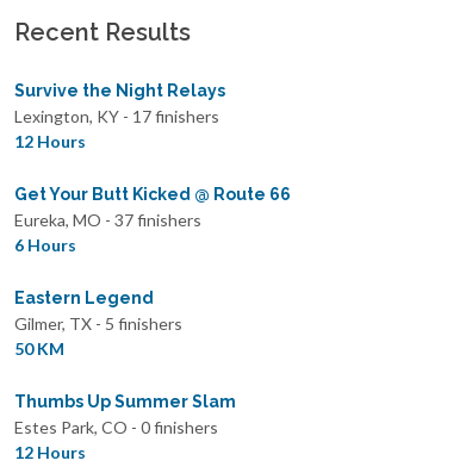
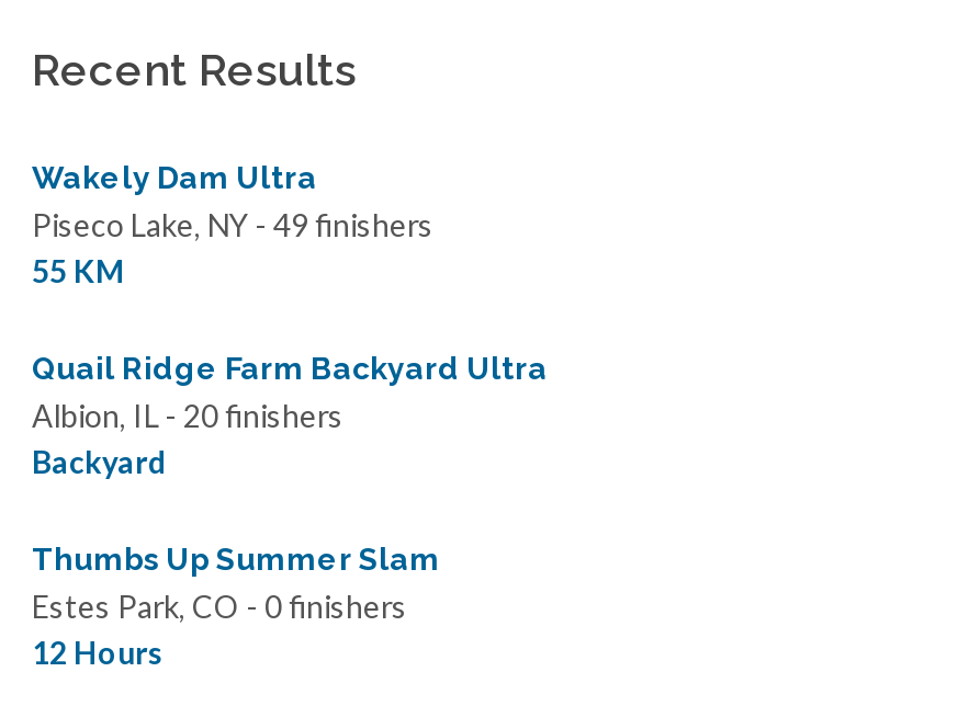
[14,81,291,359] Survive the Night Relays | Lexington, KY - 17 finishers | 12 Hours | Get Your Butt Kicked @ Route 66 | Eureka, MO - 37 finishers | 6 Hours | Eastern Legend | Gilmer, TX - 5 finishers | 50 KM -> [32,160,548,480] Wakely Dam Ultra | Piseco Lake, NY - 49 finishers | 55 KM | Quail Ridge Farm Backyard Ultra | Albion, IL - 20 finishers | Backyard

